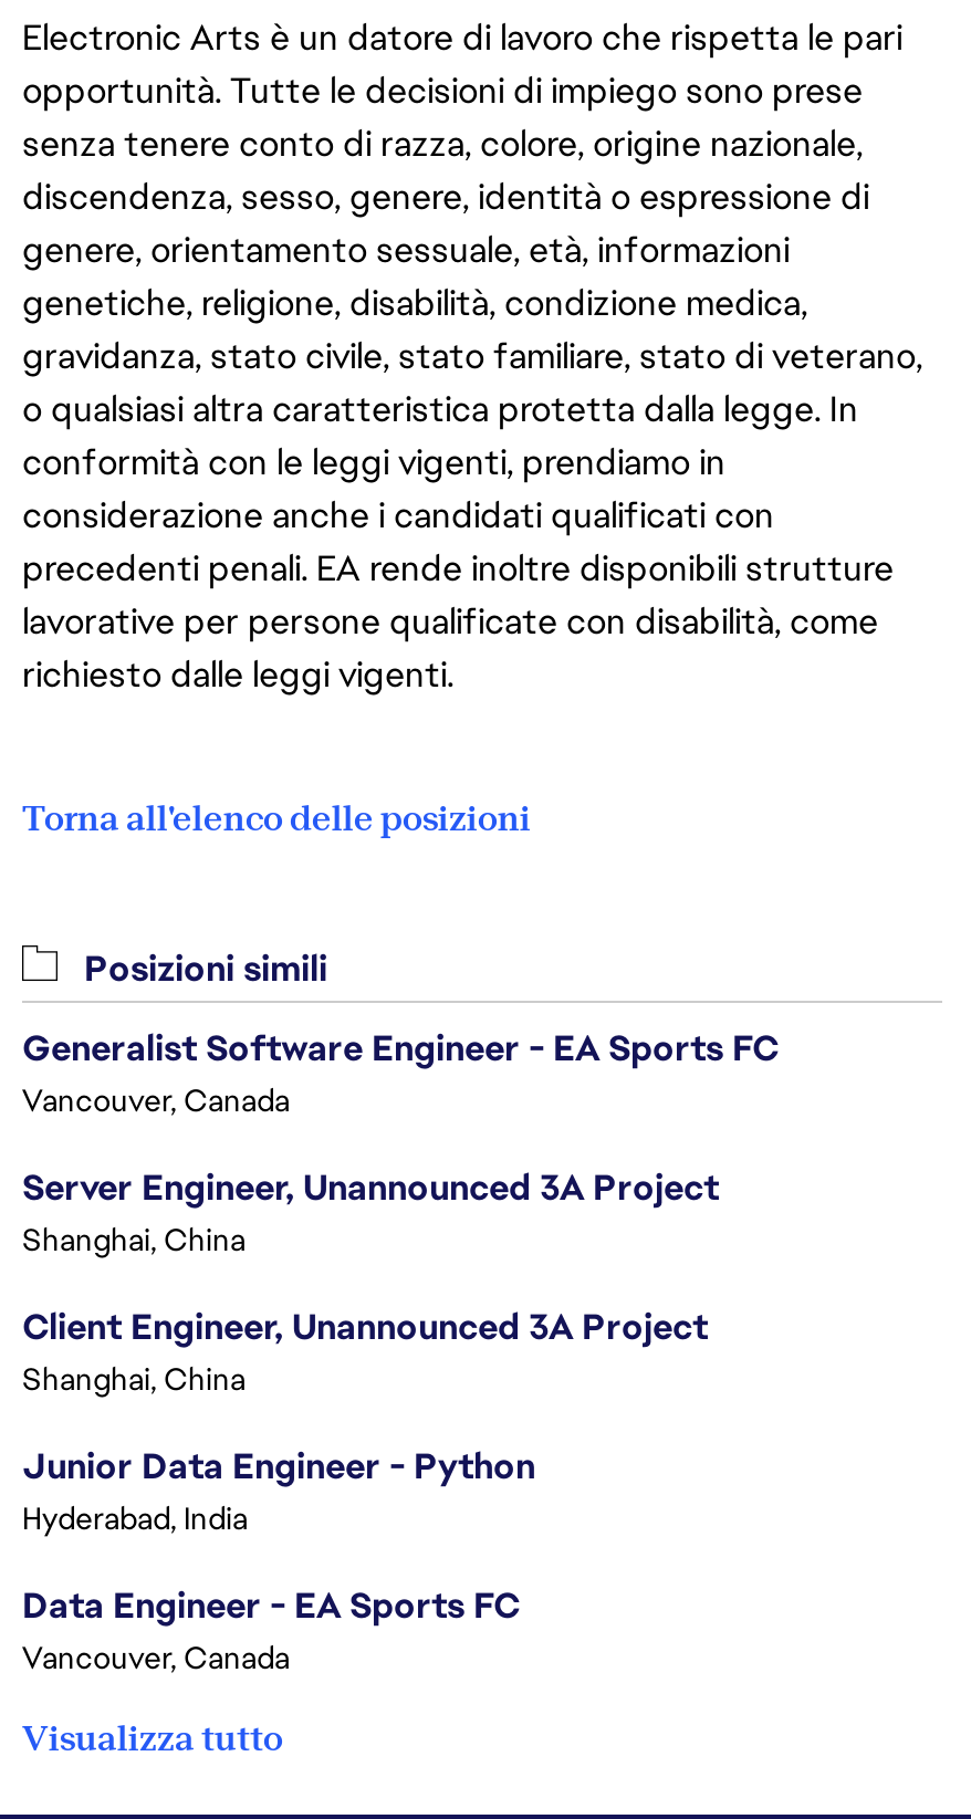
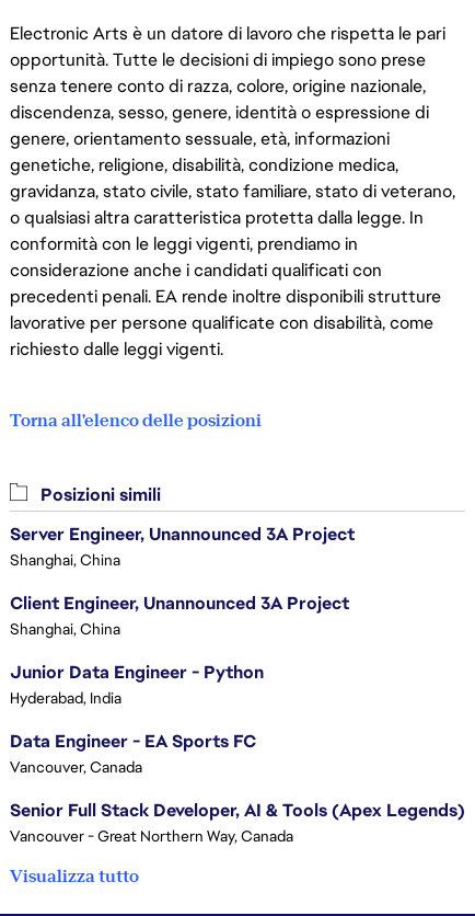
[22,1025,779,1120] Generalist Software Engineer - EA Sports FC | Vancouver, Canada -> none
moved [22,1164,719,1677] -> [10,523,355,777]: Server Engineer, Unannounced 3A Project | Shanghai, China | Client Engineer, Unannounced 3A Project | Shanghai, China | Junior Data Engineer - Python | Hyderabad, India | Data Engineer - EA Sports FC | Vancouver, Canada
none -> [10,799,465,846] Senior Full Stack Developer, AI & Tools (Apex Legends) | Vancouver - Great Northern Way, Canada

